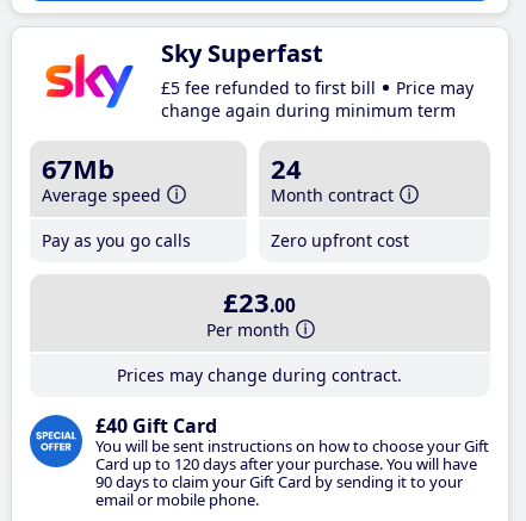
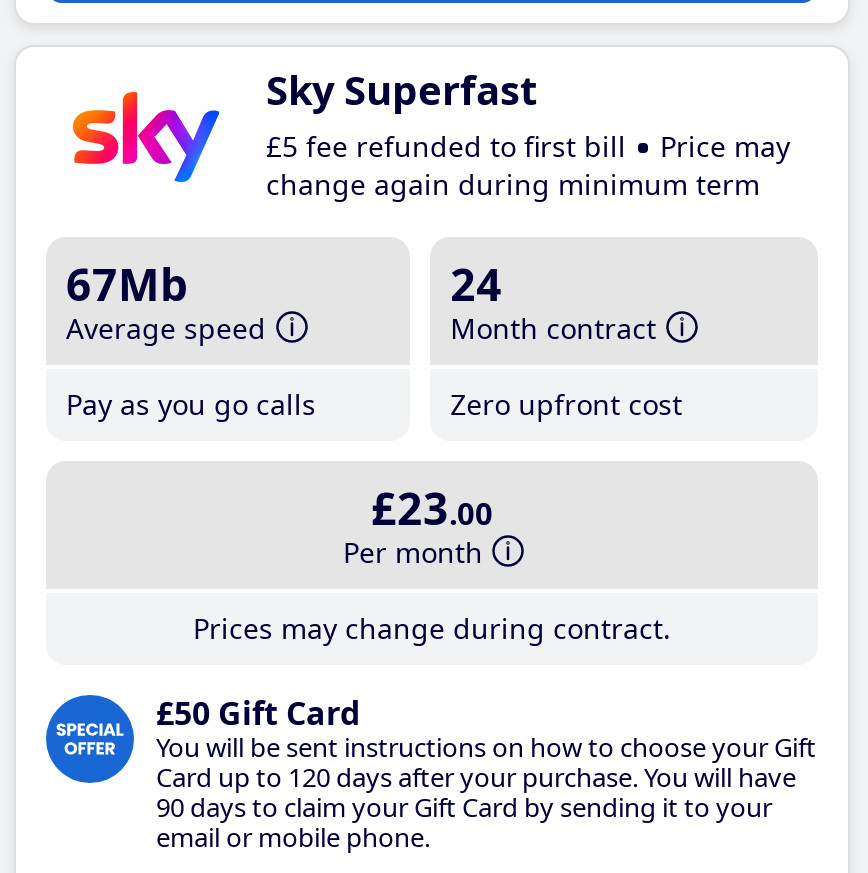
[95,412,217,438] £40 Gift Card -> [156,691,360,735] £50 Gift Card

